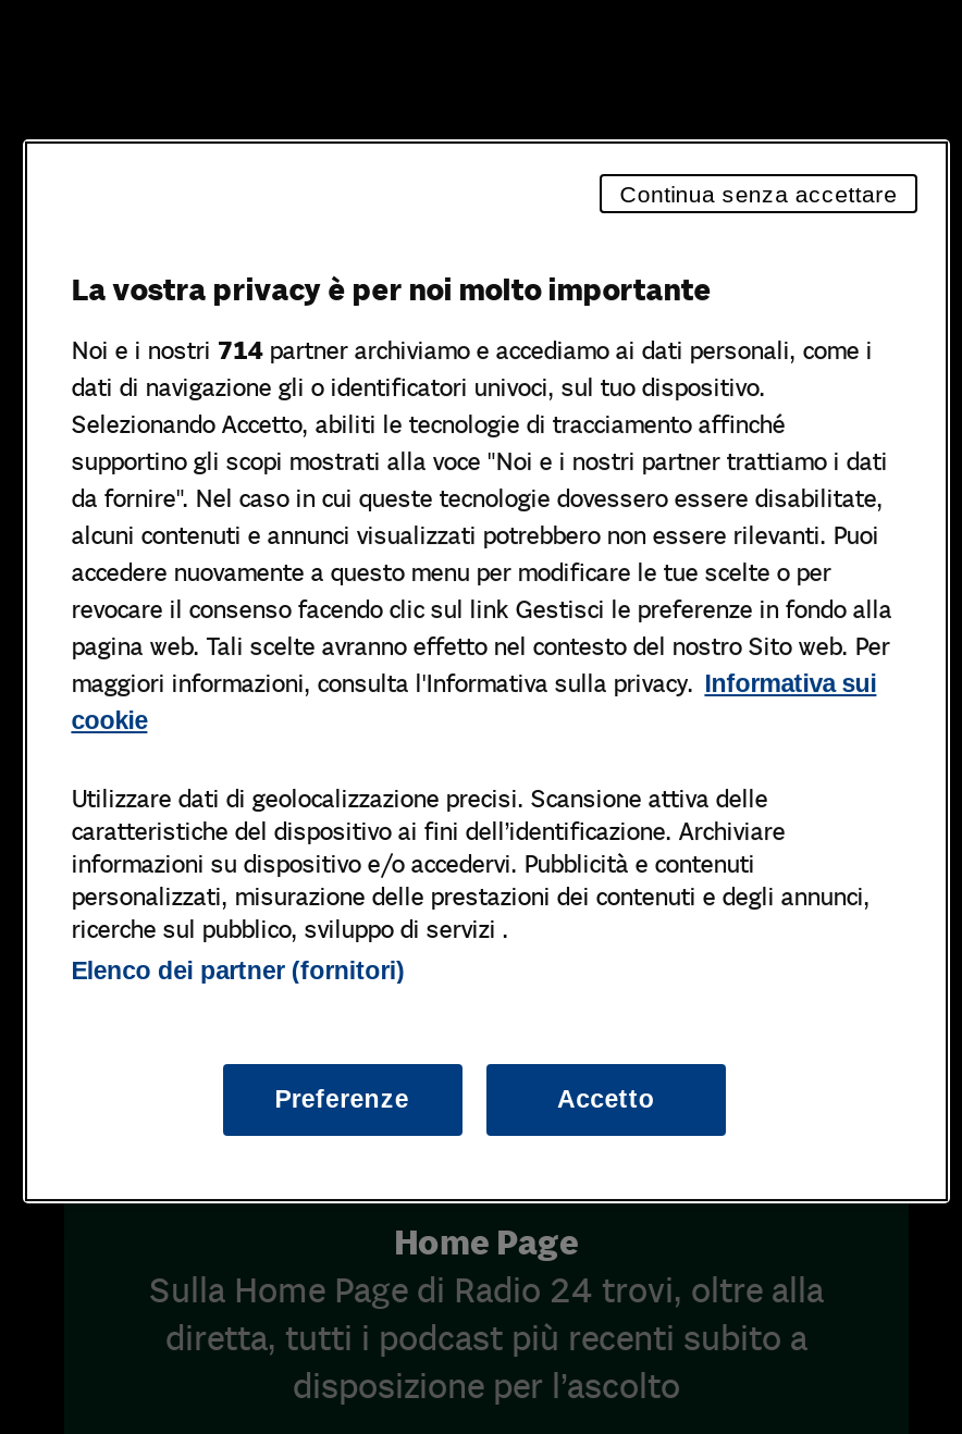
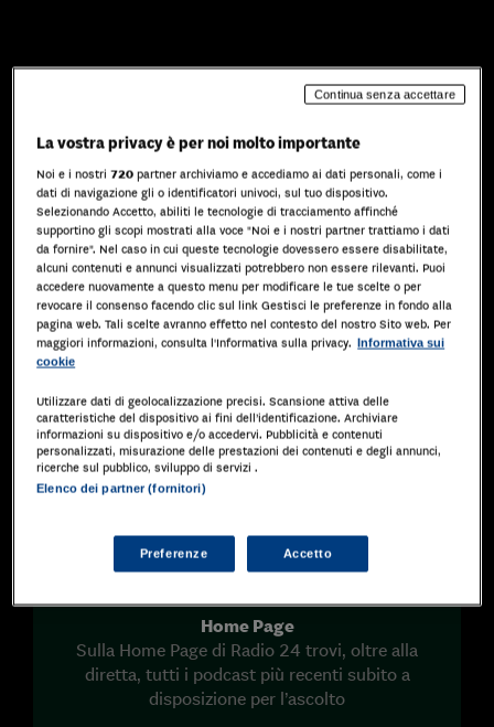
[71,336,872,366] Noi e i nostri 714 partner archiviamo e accediamo ai dati personali, come i -> [37,166,442,182] Noi e i nostri 720 partner archiviamo e accediamo ai dati personali, come i

